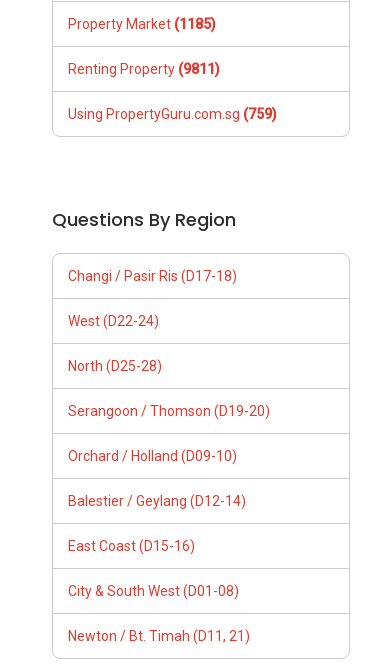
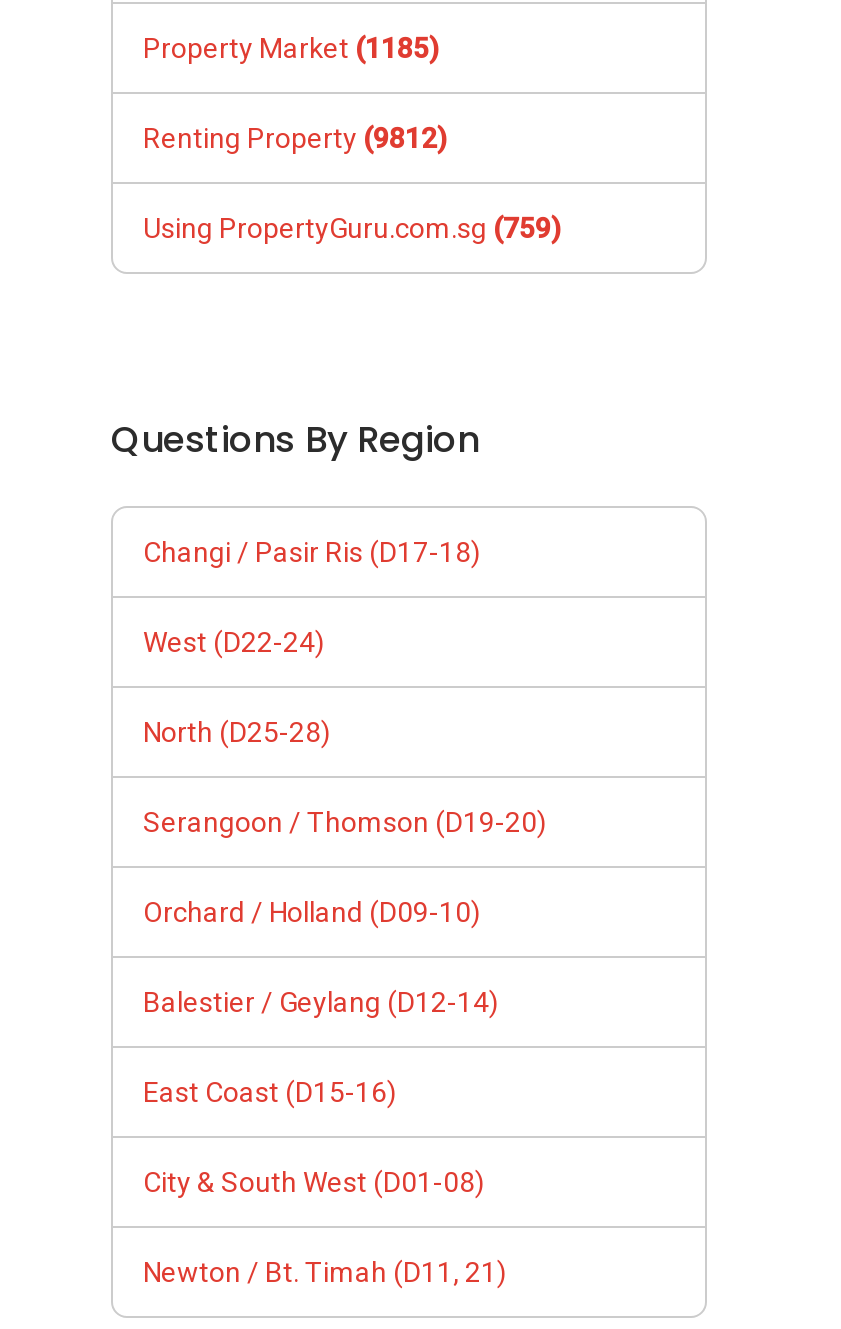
[68,61,220,77] Renting Property (9811) -> [143,123,447,155] Renting Property (9812)

